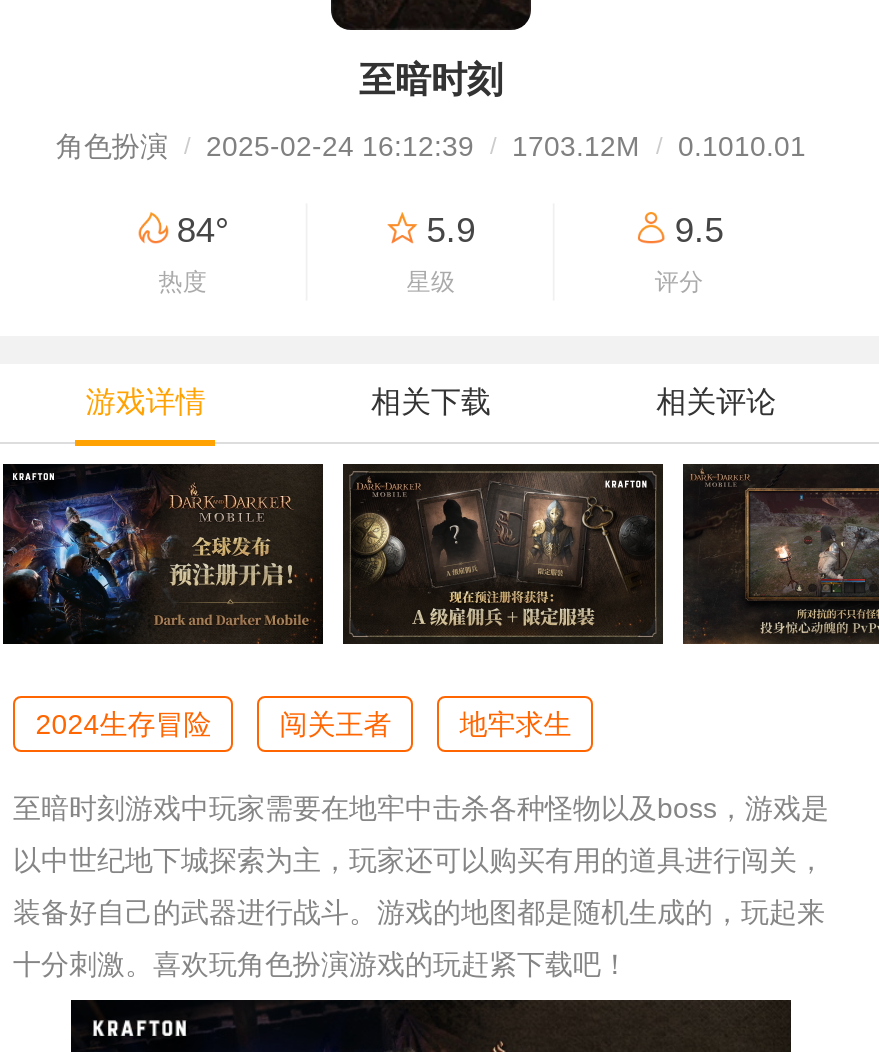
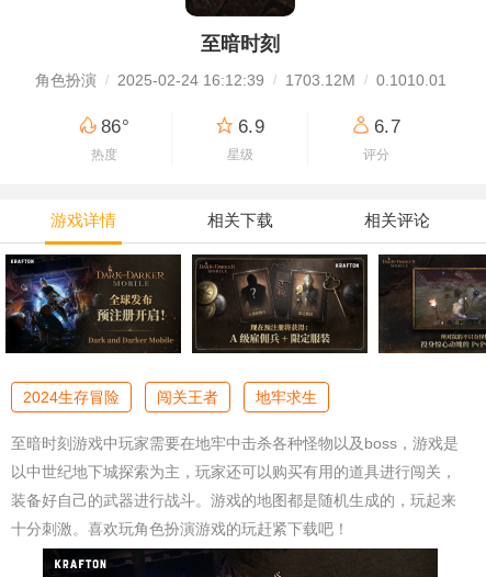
[177,209,229,248] 84° -> [101,115,129,136] 86°
[427,209,475,248] 5.9 -> [238,115,265,136] 6.9
[675,209,724,248] 9.5 -> [374,115,401,136] 6.7

